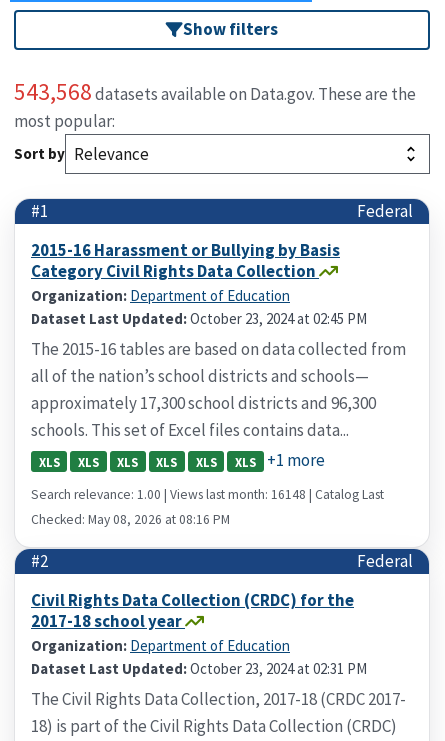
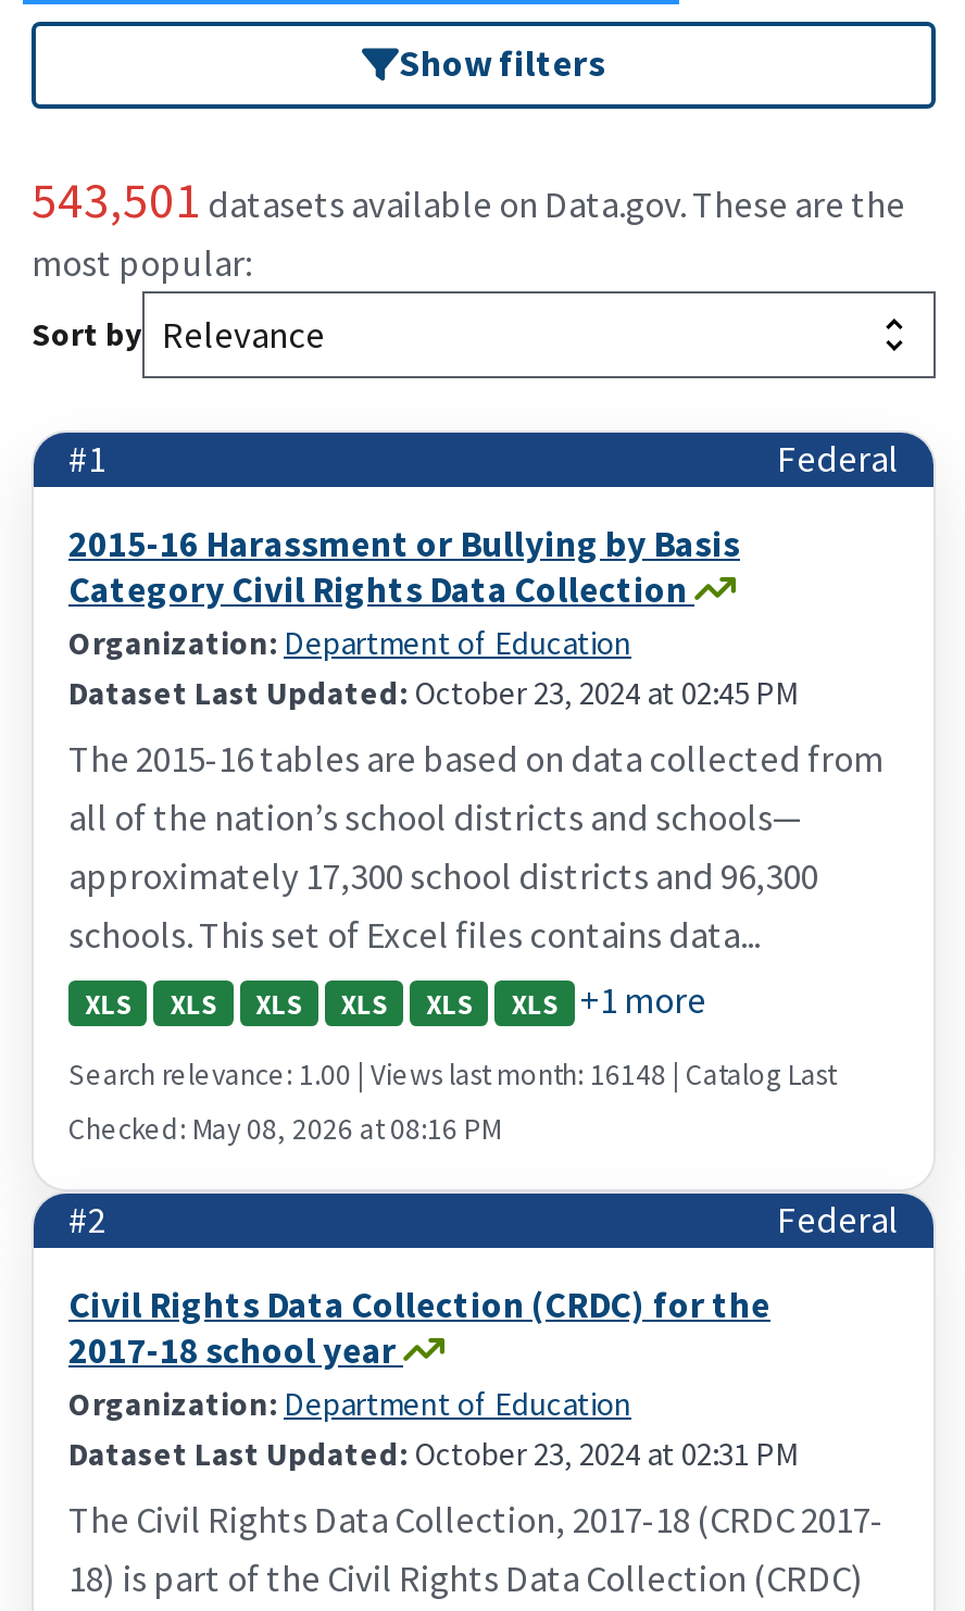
[14,77,416,106] 543,568 datasets available on Data.gov. These are the -> [32,167,905,230] 543,501 datasets available on Data.gov. These are the

